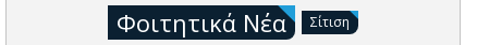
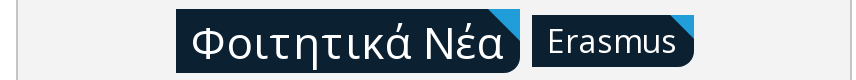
[310,12,350,31] Σίτιση -> [547,18,677,62] Erasmus

